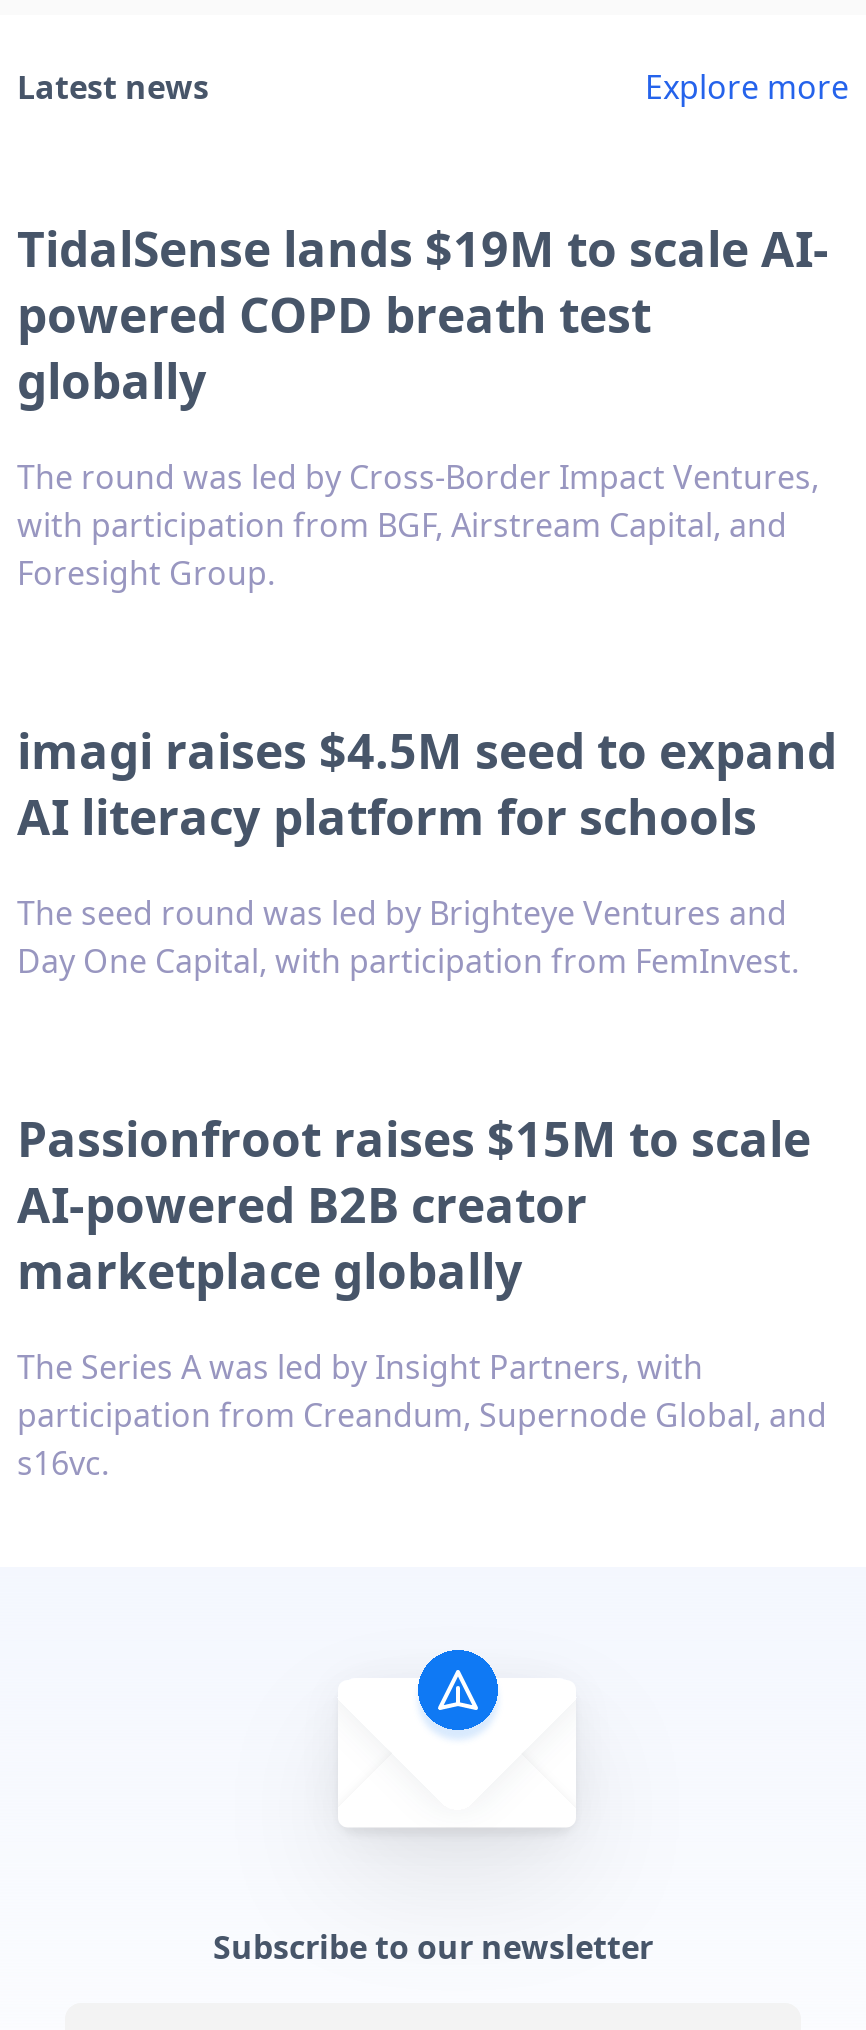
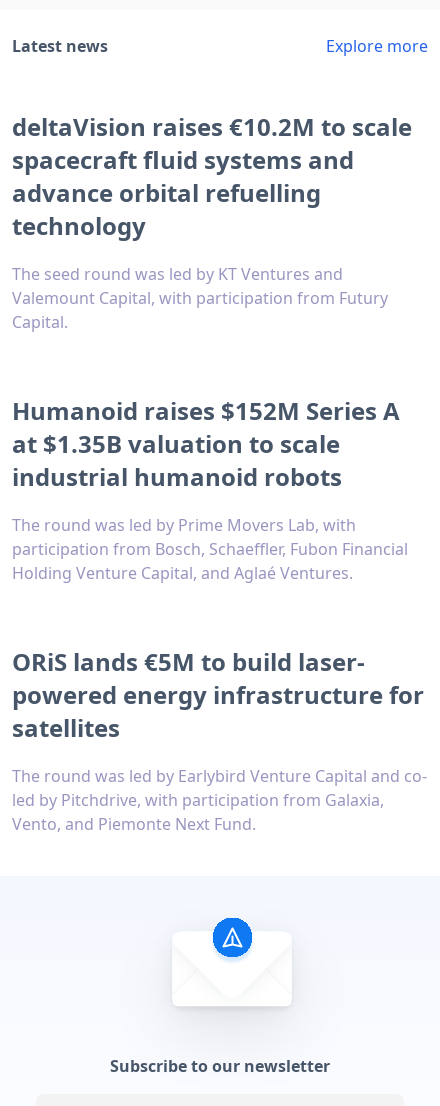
[17,214,829,412] TidalSense lands $19M to scale AI- | powered COPD breath test | globally -> [12,110,412,242] deltaVision raises €10.2M to scale | spacecraft fluid systems and | advance orbital refuelling | technology
[17,454,819,594] The round was led by Cross-Border Impact Ventures, | with participation from BGF, Airstream Capital, and | Foresight Group. -> [12,263,388,333] The seed round was led by KT Ventures and | Valemount Capital, with participation from Futury | Capital.
[17,716,837,848] imagi raises $4.5M seed to expand | AI literacy platform for schools -> [12,394,400,493] Humanoid raises $152M Series A | at $1.35B valuation to scale | industrial humanoid robots
[17,890,799,982] The seed round was led by Brighteye Ventures and | Day One Capital, with participation from FemInvest. -> [12,514,408,584] The round was led by Prime Movers Lab, with | participation from Bosch, Schaeffler, Fubon Financial | Holding Venture Capital, and Aglaé Ventures.
[17,1104,811,1302] Passionfroot raises $15M to scale | AI-powered B2B creator | marketplace globally -> [12,645,424,744] ORiS lands €5M to build laser- | powered energy infrastructure for | satellites
[17,1344,827,1484] The Series A was led by Insight Partners, with | participation from Creandum, Supernode Global, and | s16vc. -> [12,765,427,835] The round was led by Earlybird Venture Capital and co- | led by Pitchdrive, with participation from Galaxia, | Vento, and Piemonte Next Fund.

